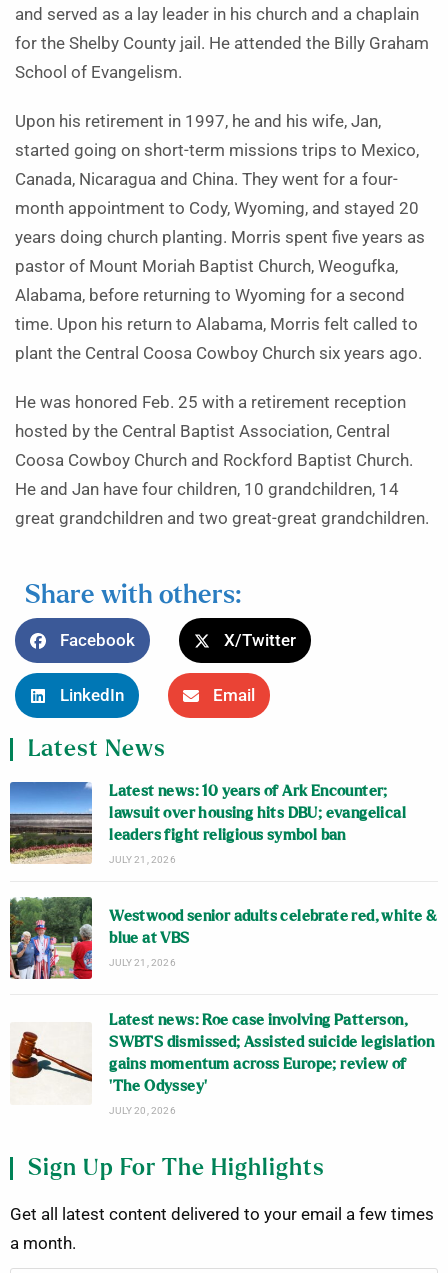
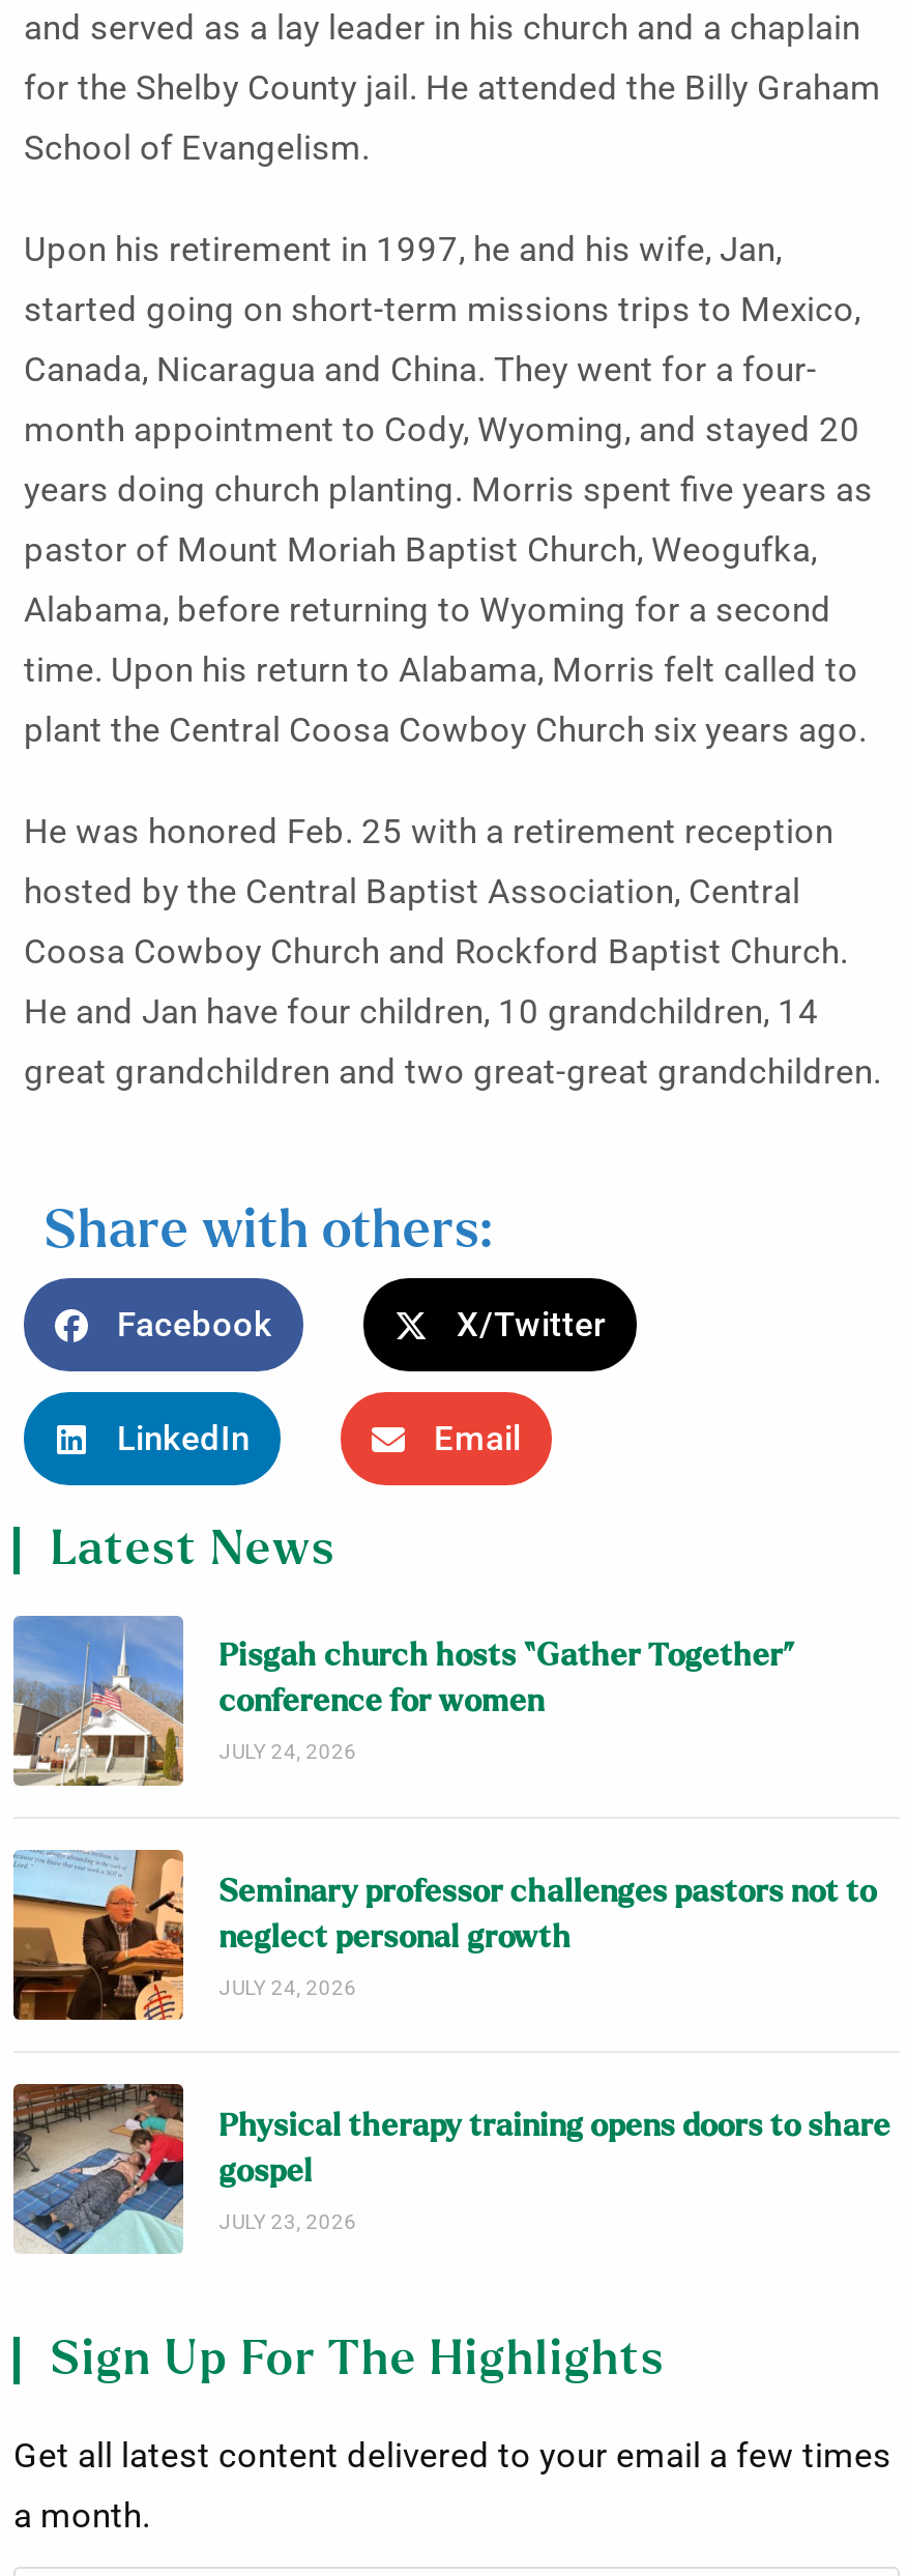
[9,783,406,865] [image] | Latest news: 10 years of Ark Encounter; | lawsuit over housing hits DBU; evangelical | leaders fight religious symbol ban | JULY 21, 2026 -> [11,1618,796,1788] [image] | Pisgah church hosts “Gather Together” | conference for women | JULY 24, 2026
[9,896,437,980] [image] | Westwood senior adults celebrate red, white & | blue at VBS | JULY 21, 2026 -> [11,1848,877,2024] [image] | Seminary professor challenges pastors not to | neglect personal growth | JULY 24, 2026
[10,1013,434,1116] [image] | Latest news: Roe case involving Patterson, | SWBTS dismissed; Assisted suicide legislation | gains momentum across Europe; review of | ‘The Odyssey’ | JULY 20, 2026 -> [11,2082,891,2256] [image] | Physical therapy training opens doors to share | gospel | JULY 23, 2026

